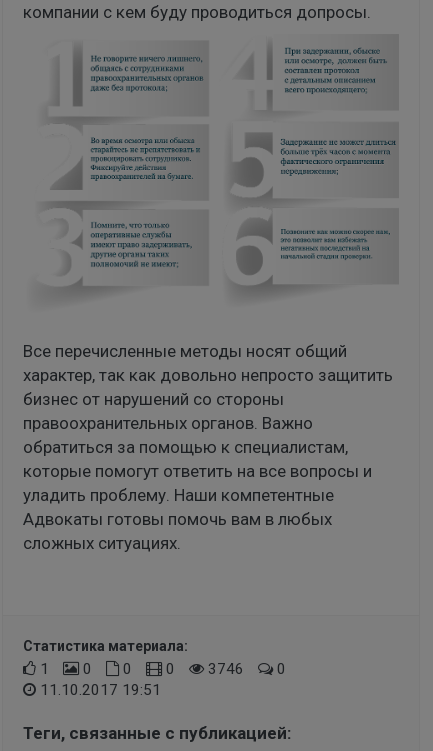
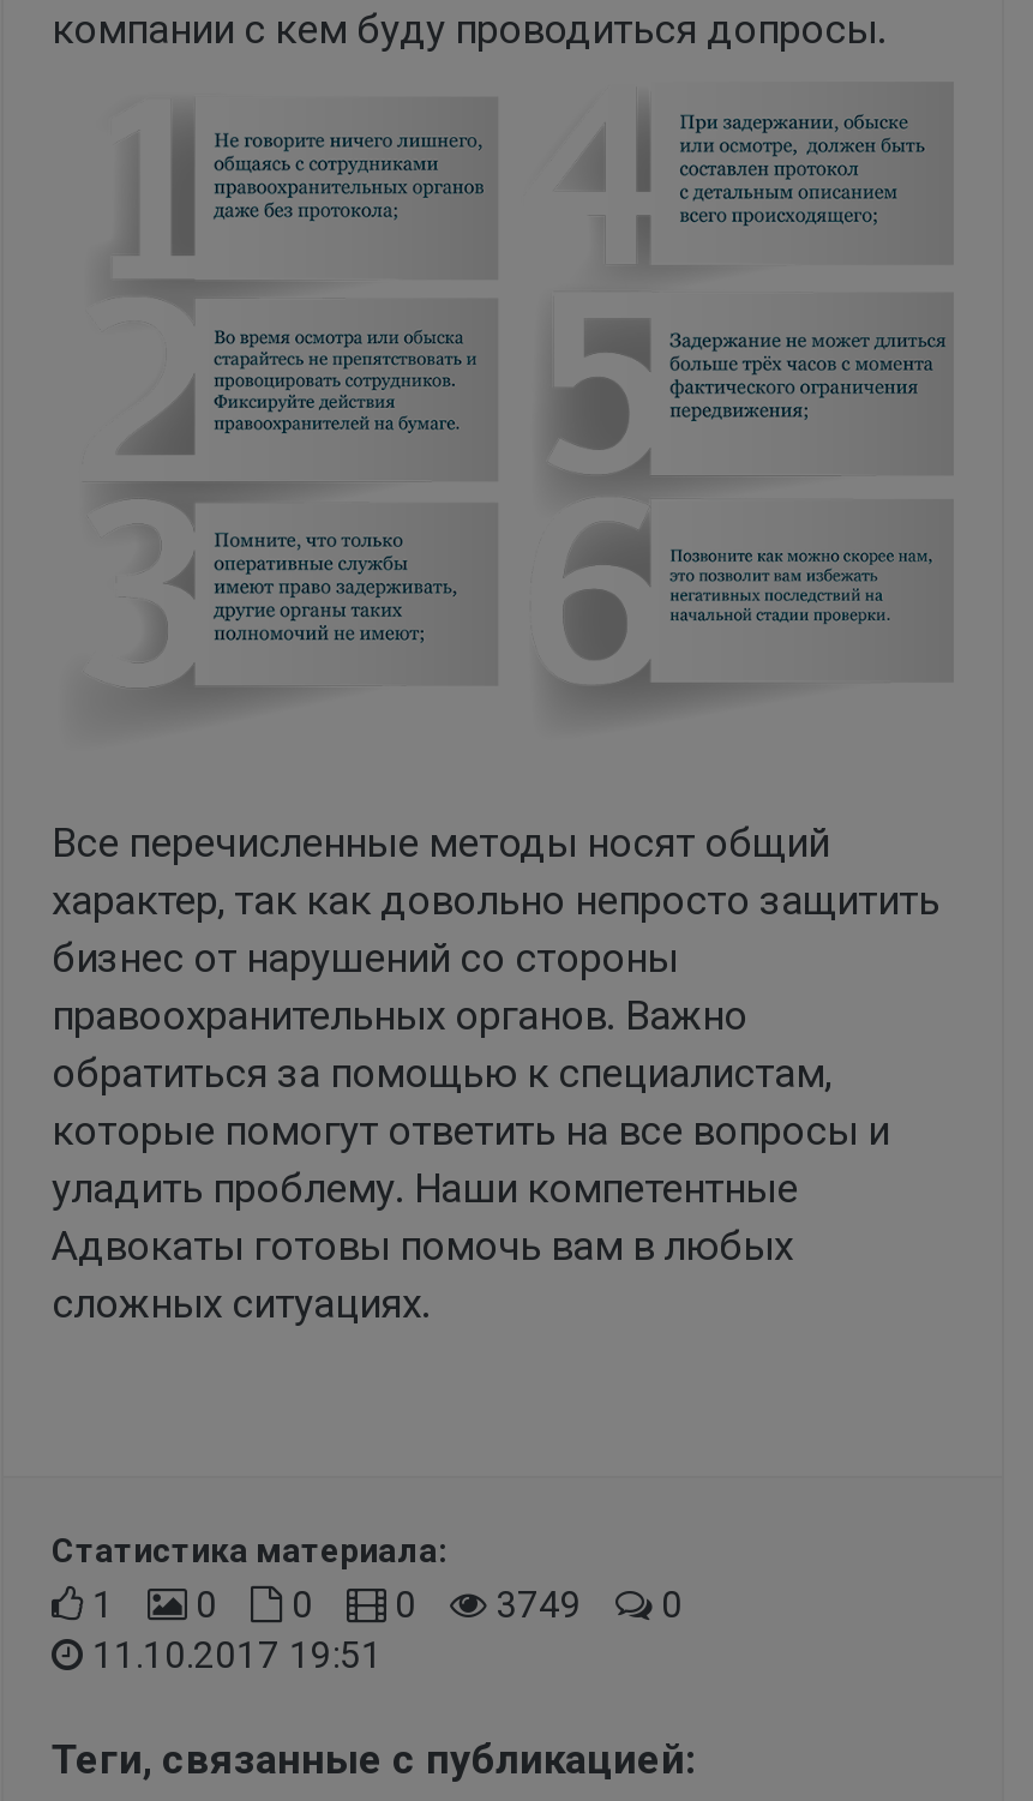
[204,660,244,678] 3746 -> [486,1585,582,1628] 3749

